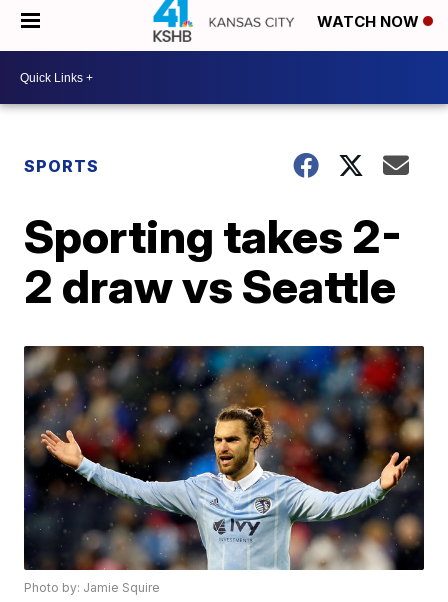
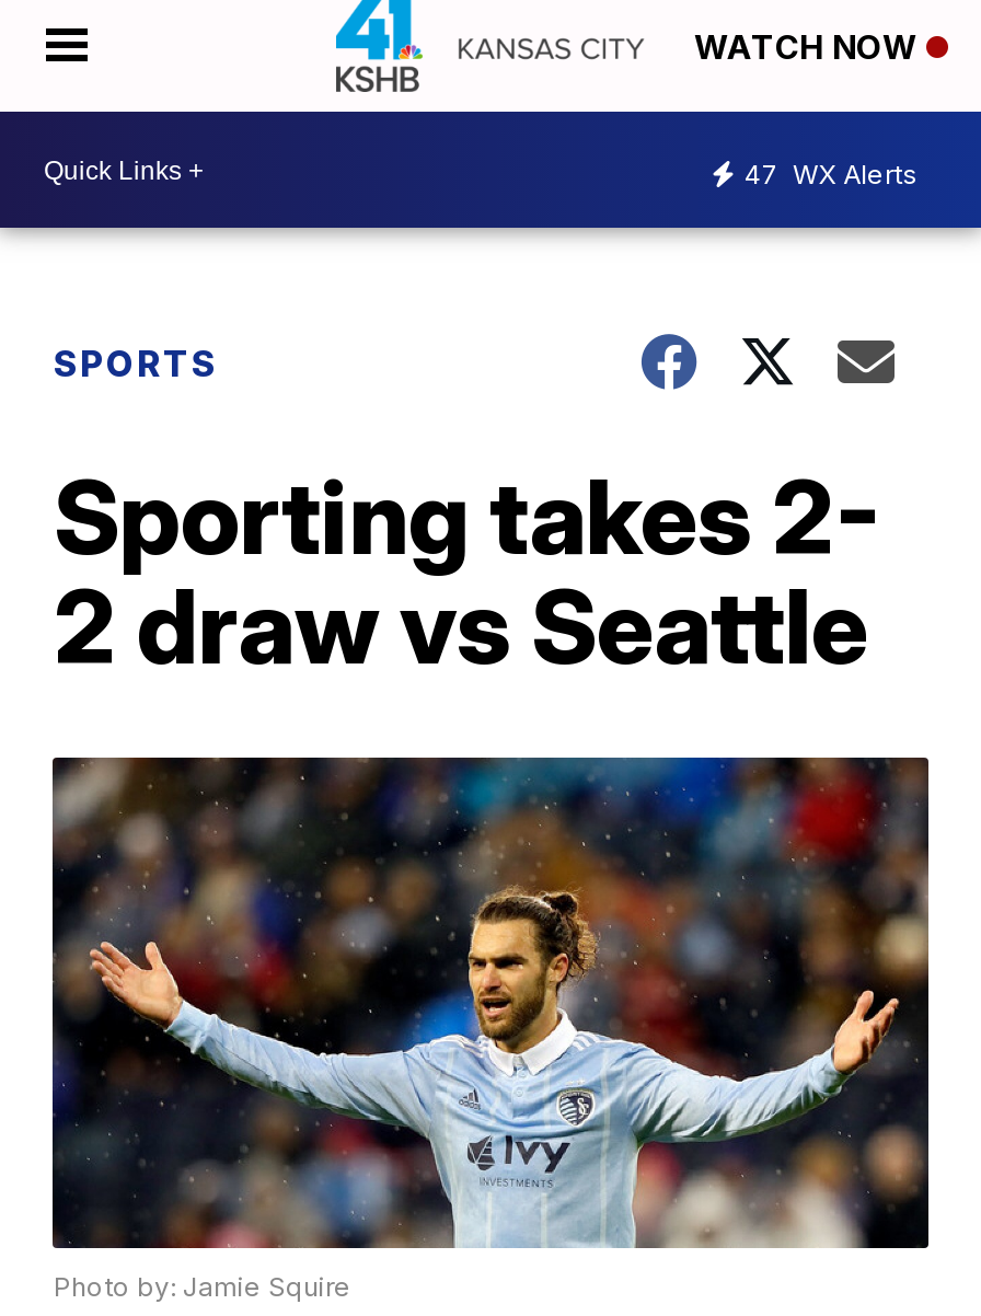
none -> [745,157,917,189] 47 WX Alerts

